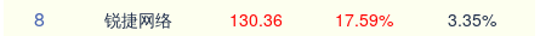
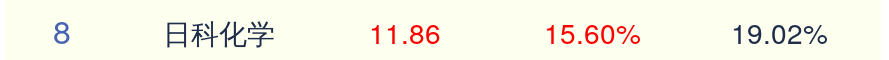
[104,7,496,31] 锐捷网络 | 130.36 | 17.59% | 3.35% -> [163,12,827,52] 日科化学 | 11.86 | 15.60% | 19.02%

